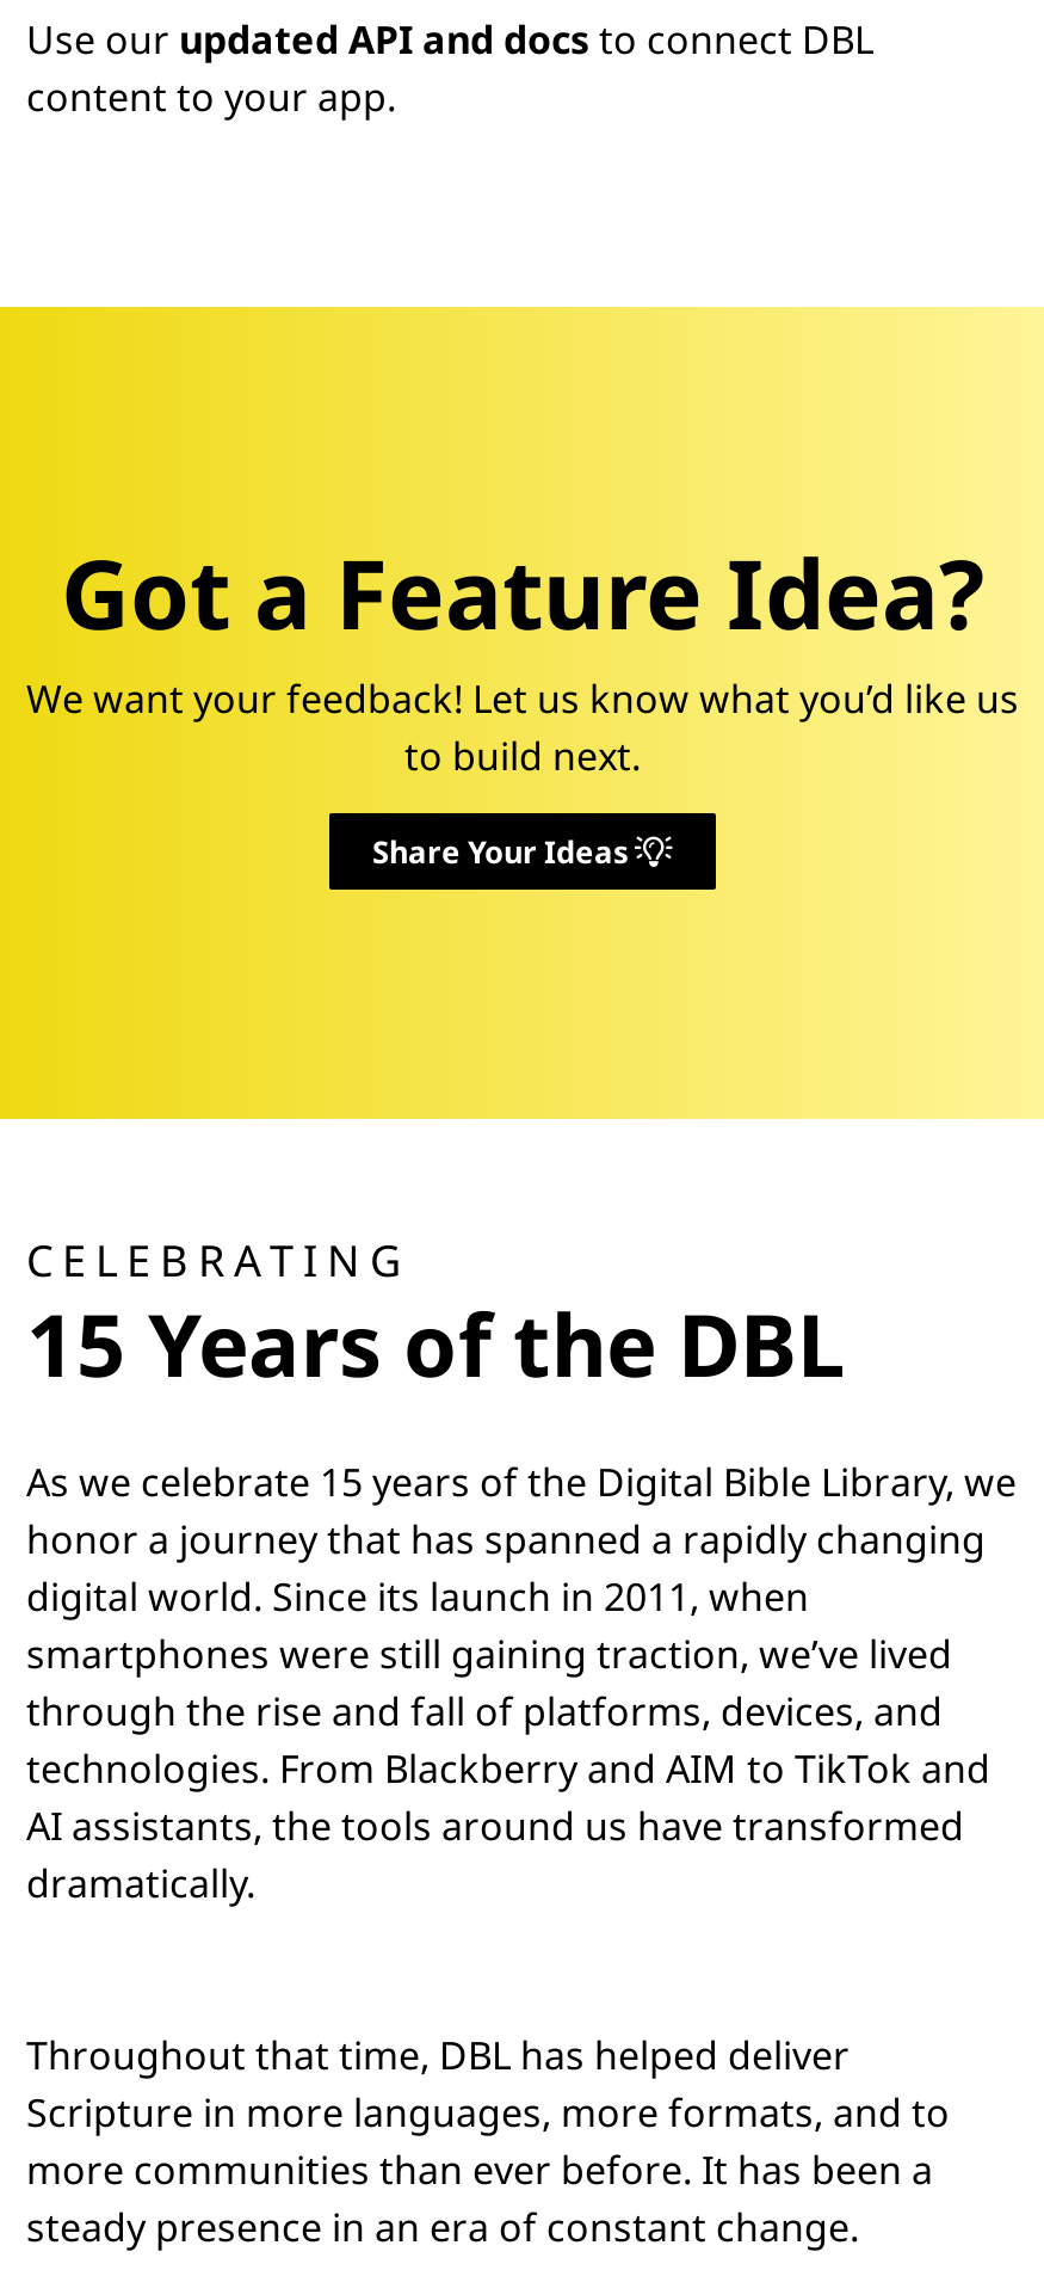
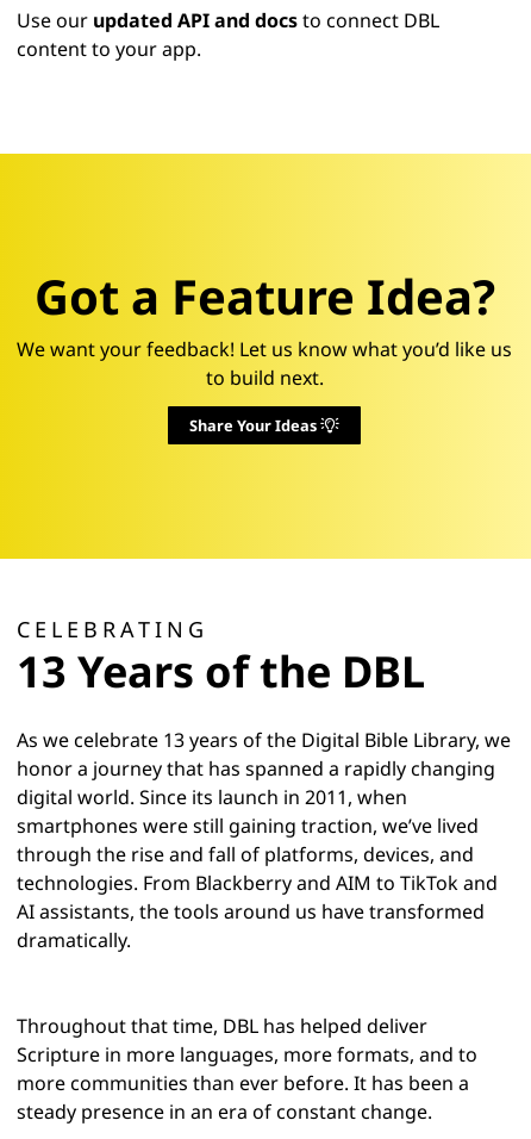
[26,1286,845,1403] 15 Years of the DBL -> [17,642,425,700] 13 Years of the DBL
[26,1455,1017,1508] As we celebrate 15 years of the Digital Bible Library, we -> [17,727,511,753] As we celebrate 13 years of the Digital Bible Library, we

